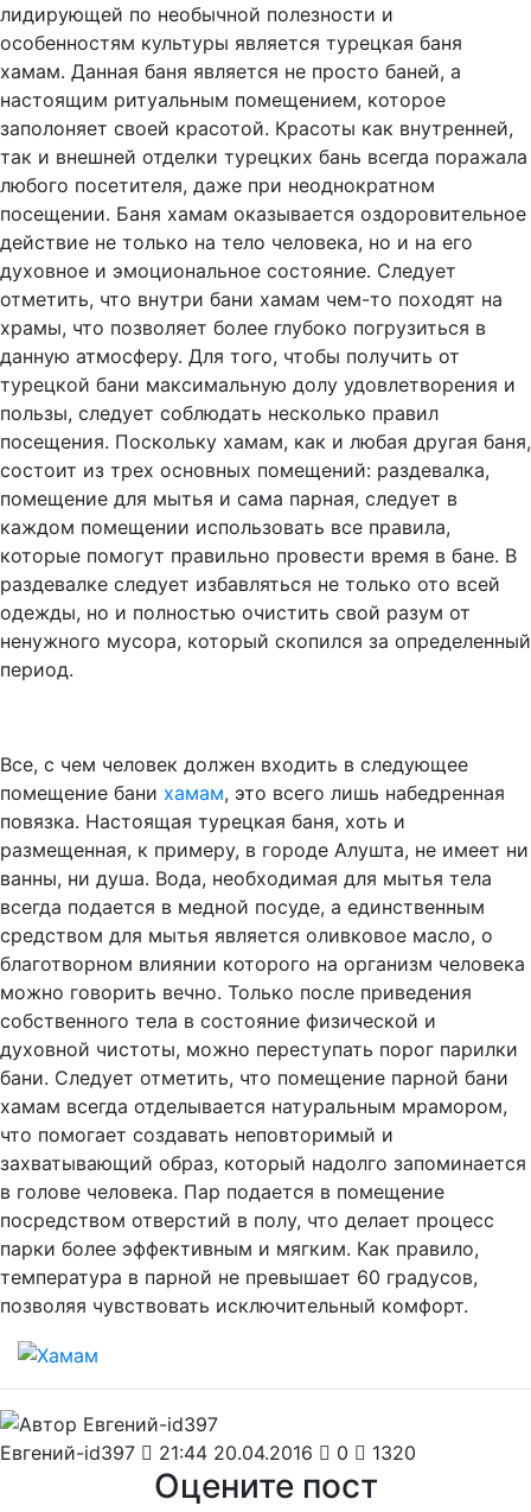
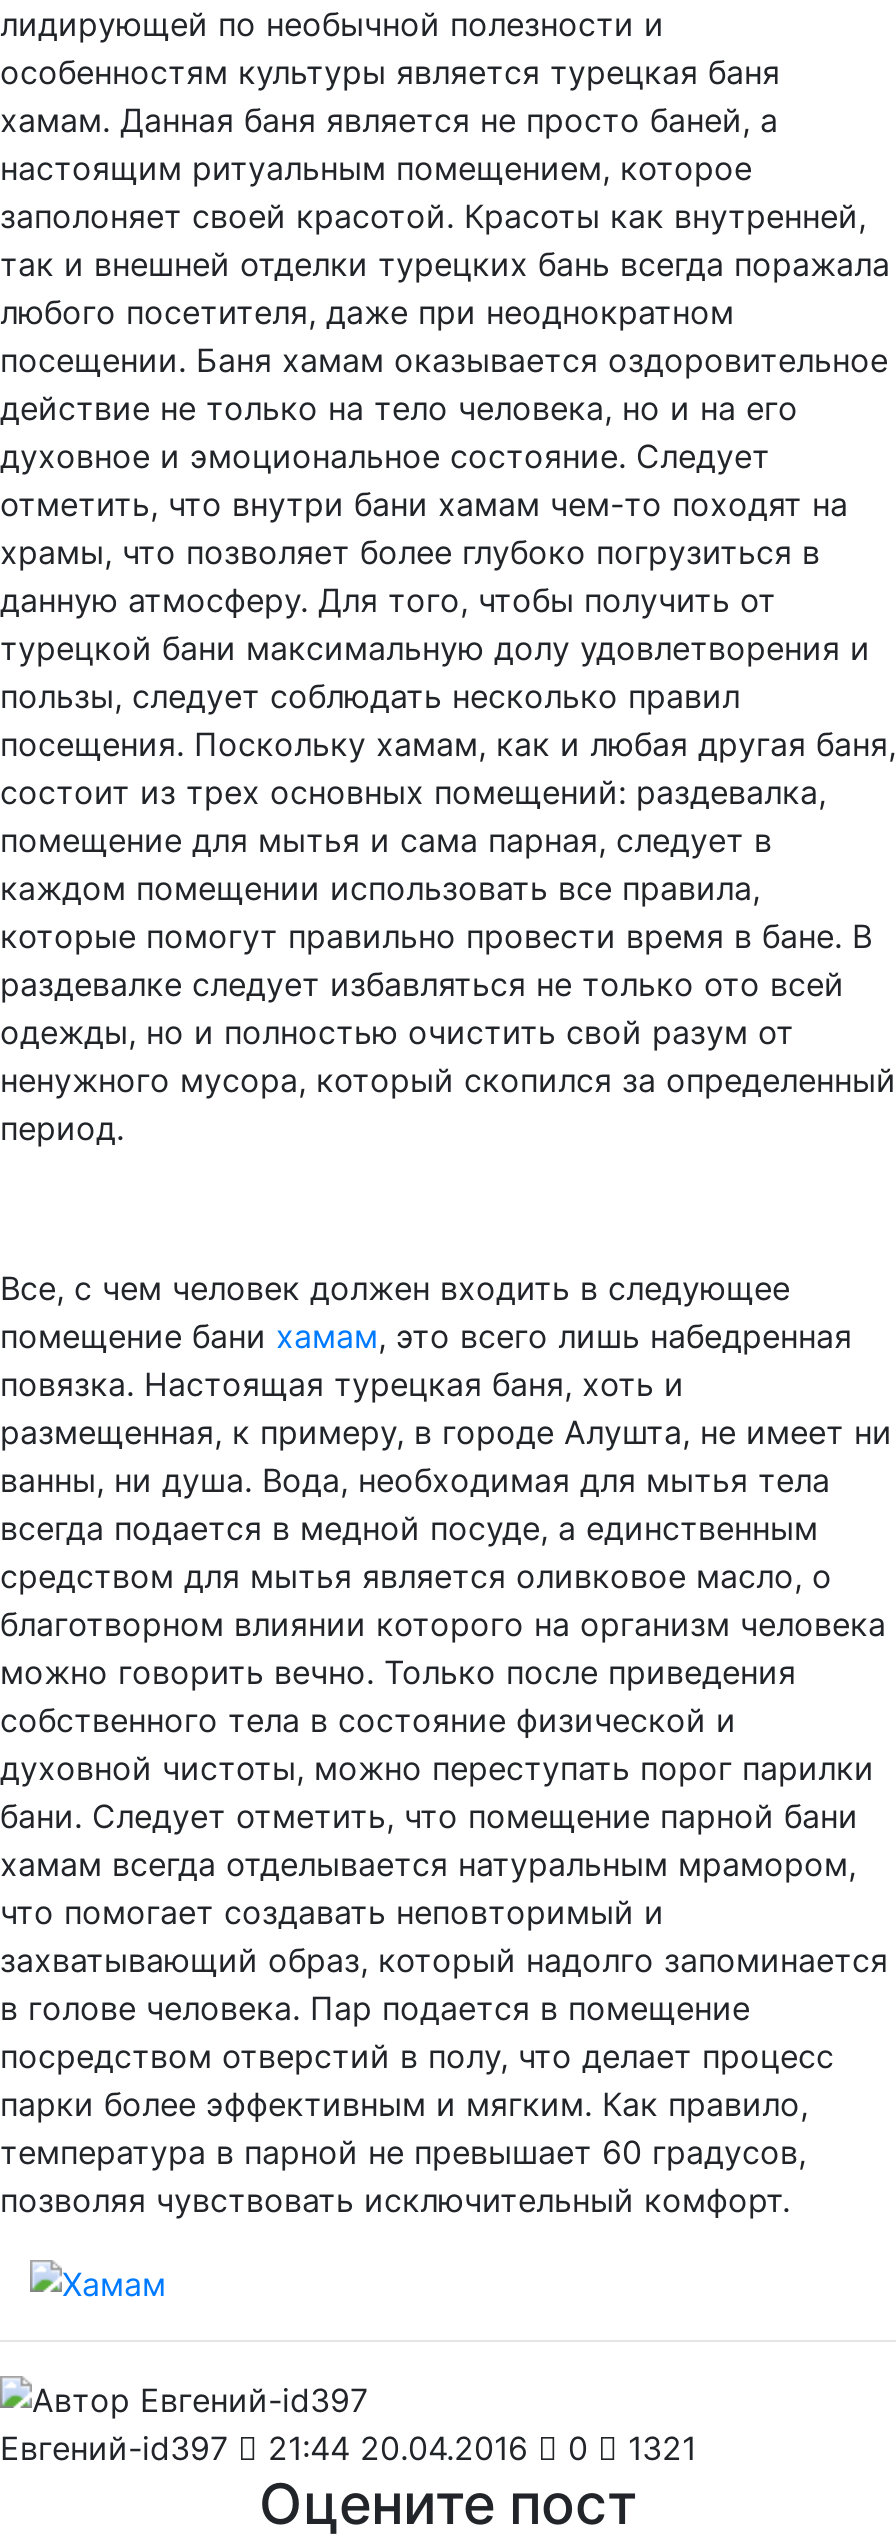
[0,1441,416,1465] Евгений-id397 21:44 20.04.2016 0 1320 -> [0,2429,696,2469] Евгений-id397 21:44 20.04.2016 0 1321

